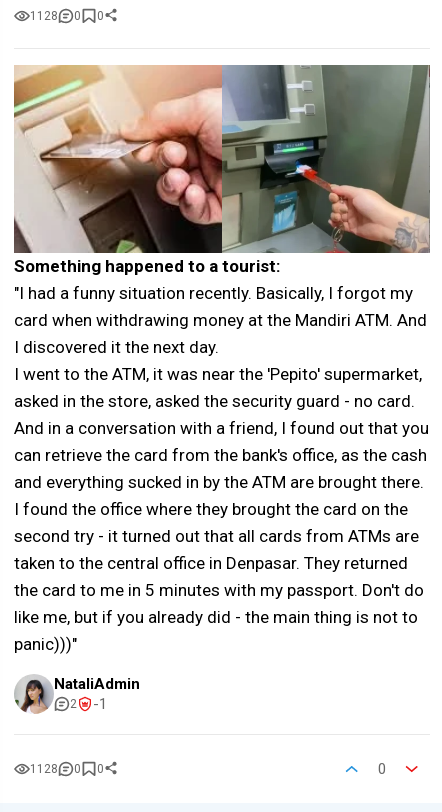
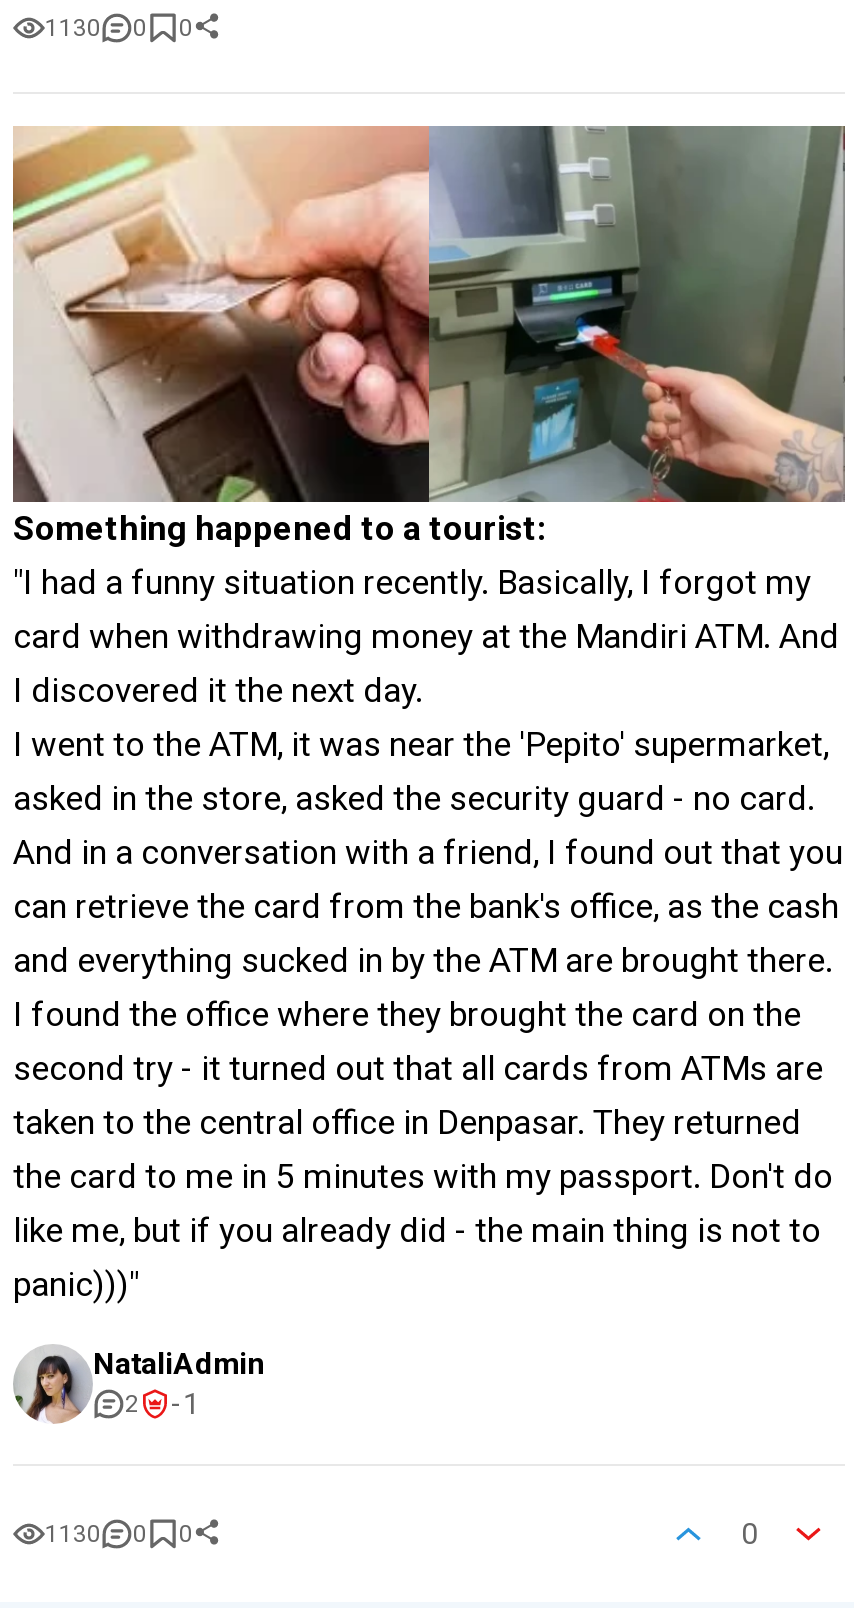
[30,9,104,23] 1128 0 0 -> [45,14,193,42] 1130 0 0
[30,762,104,776] 1128 0 0 -> [45,1520,193,1548] 1130 0 0

